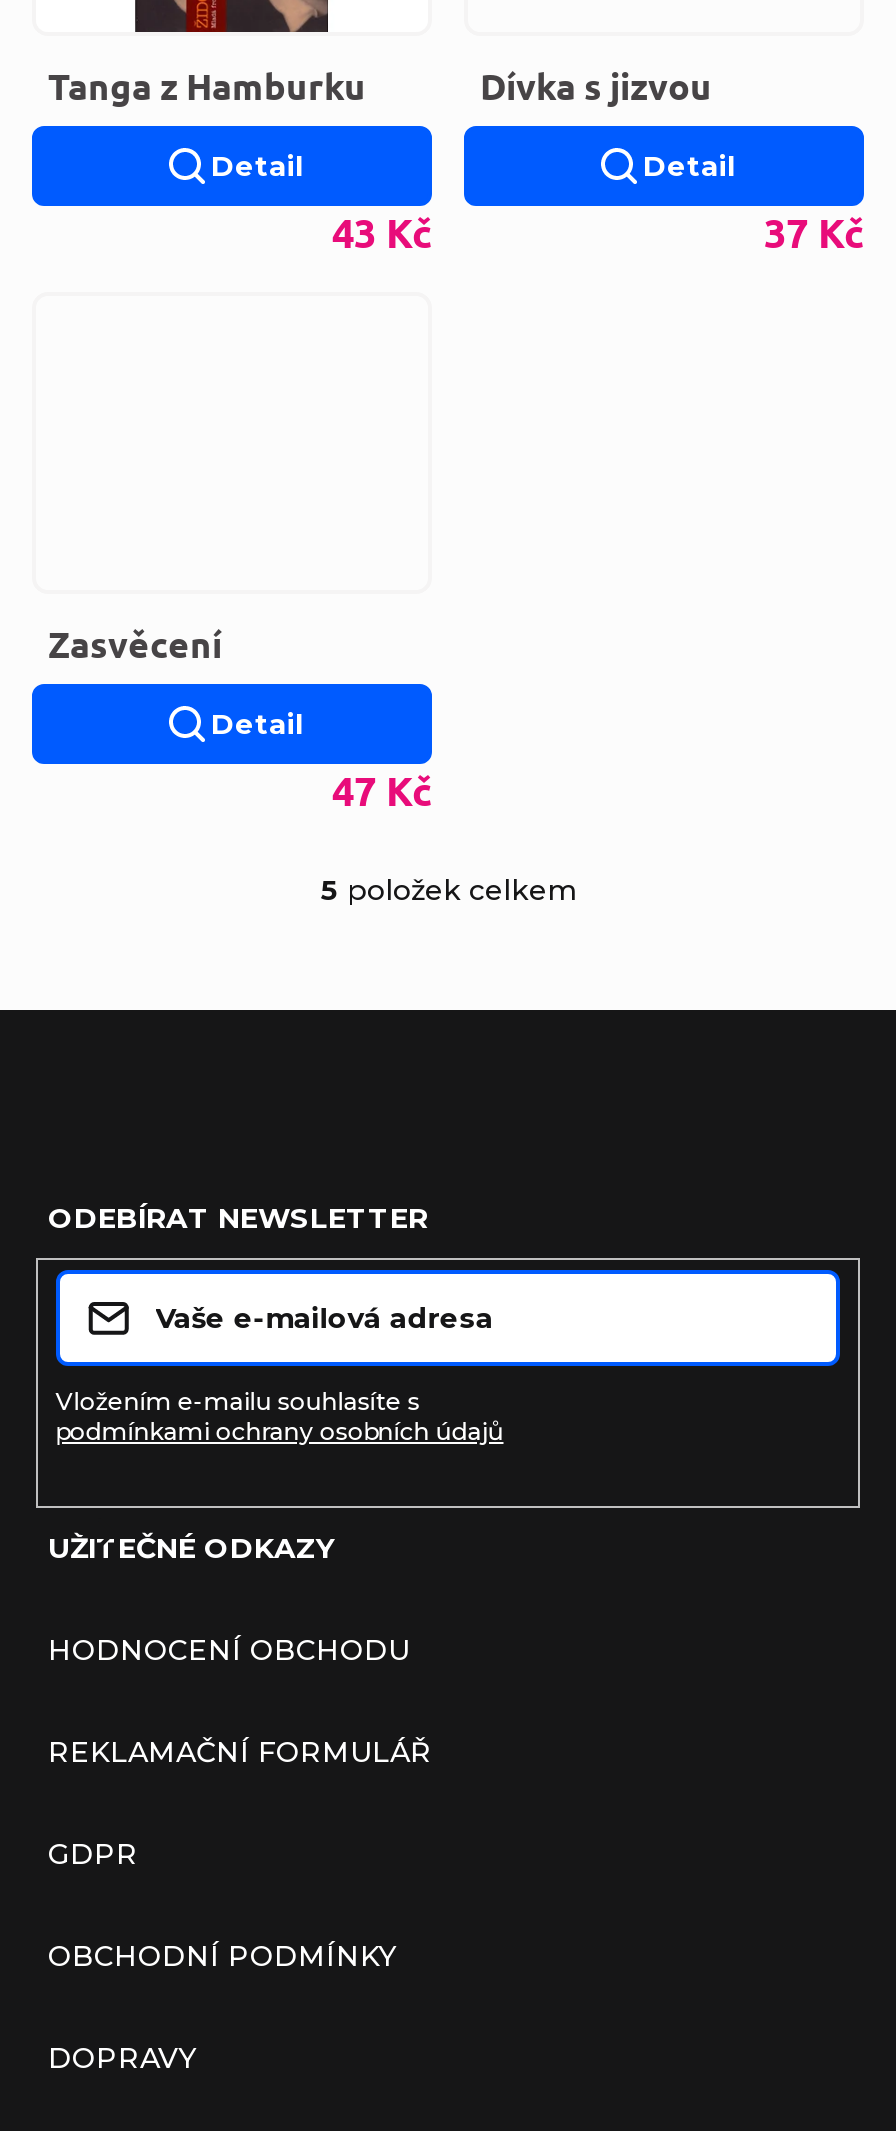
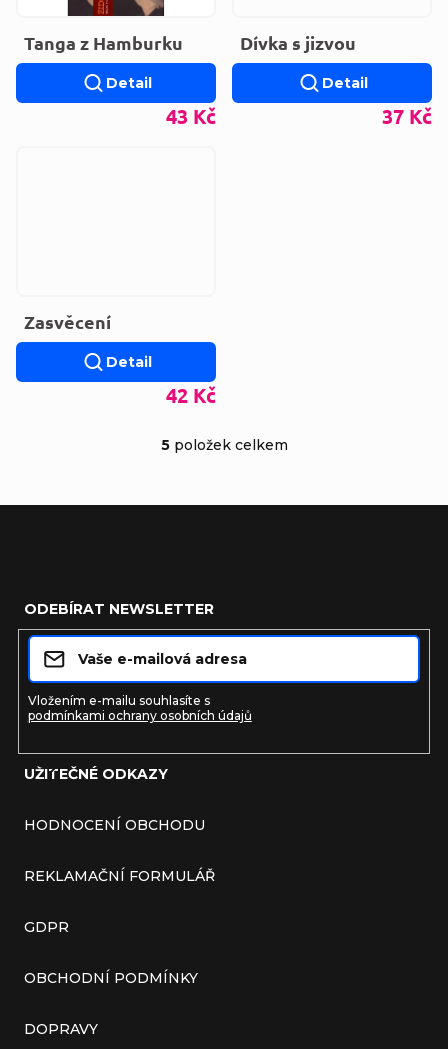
[332,763,432,815] 47 Kč -> [166,382,216,408] 42 Kč

